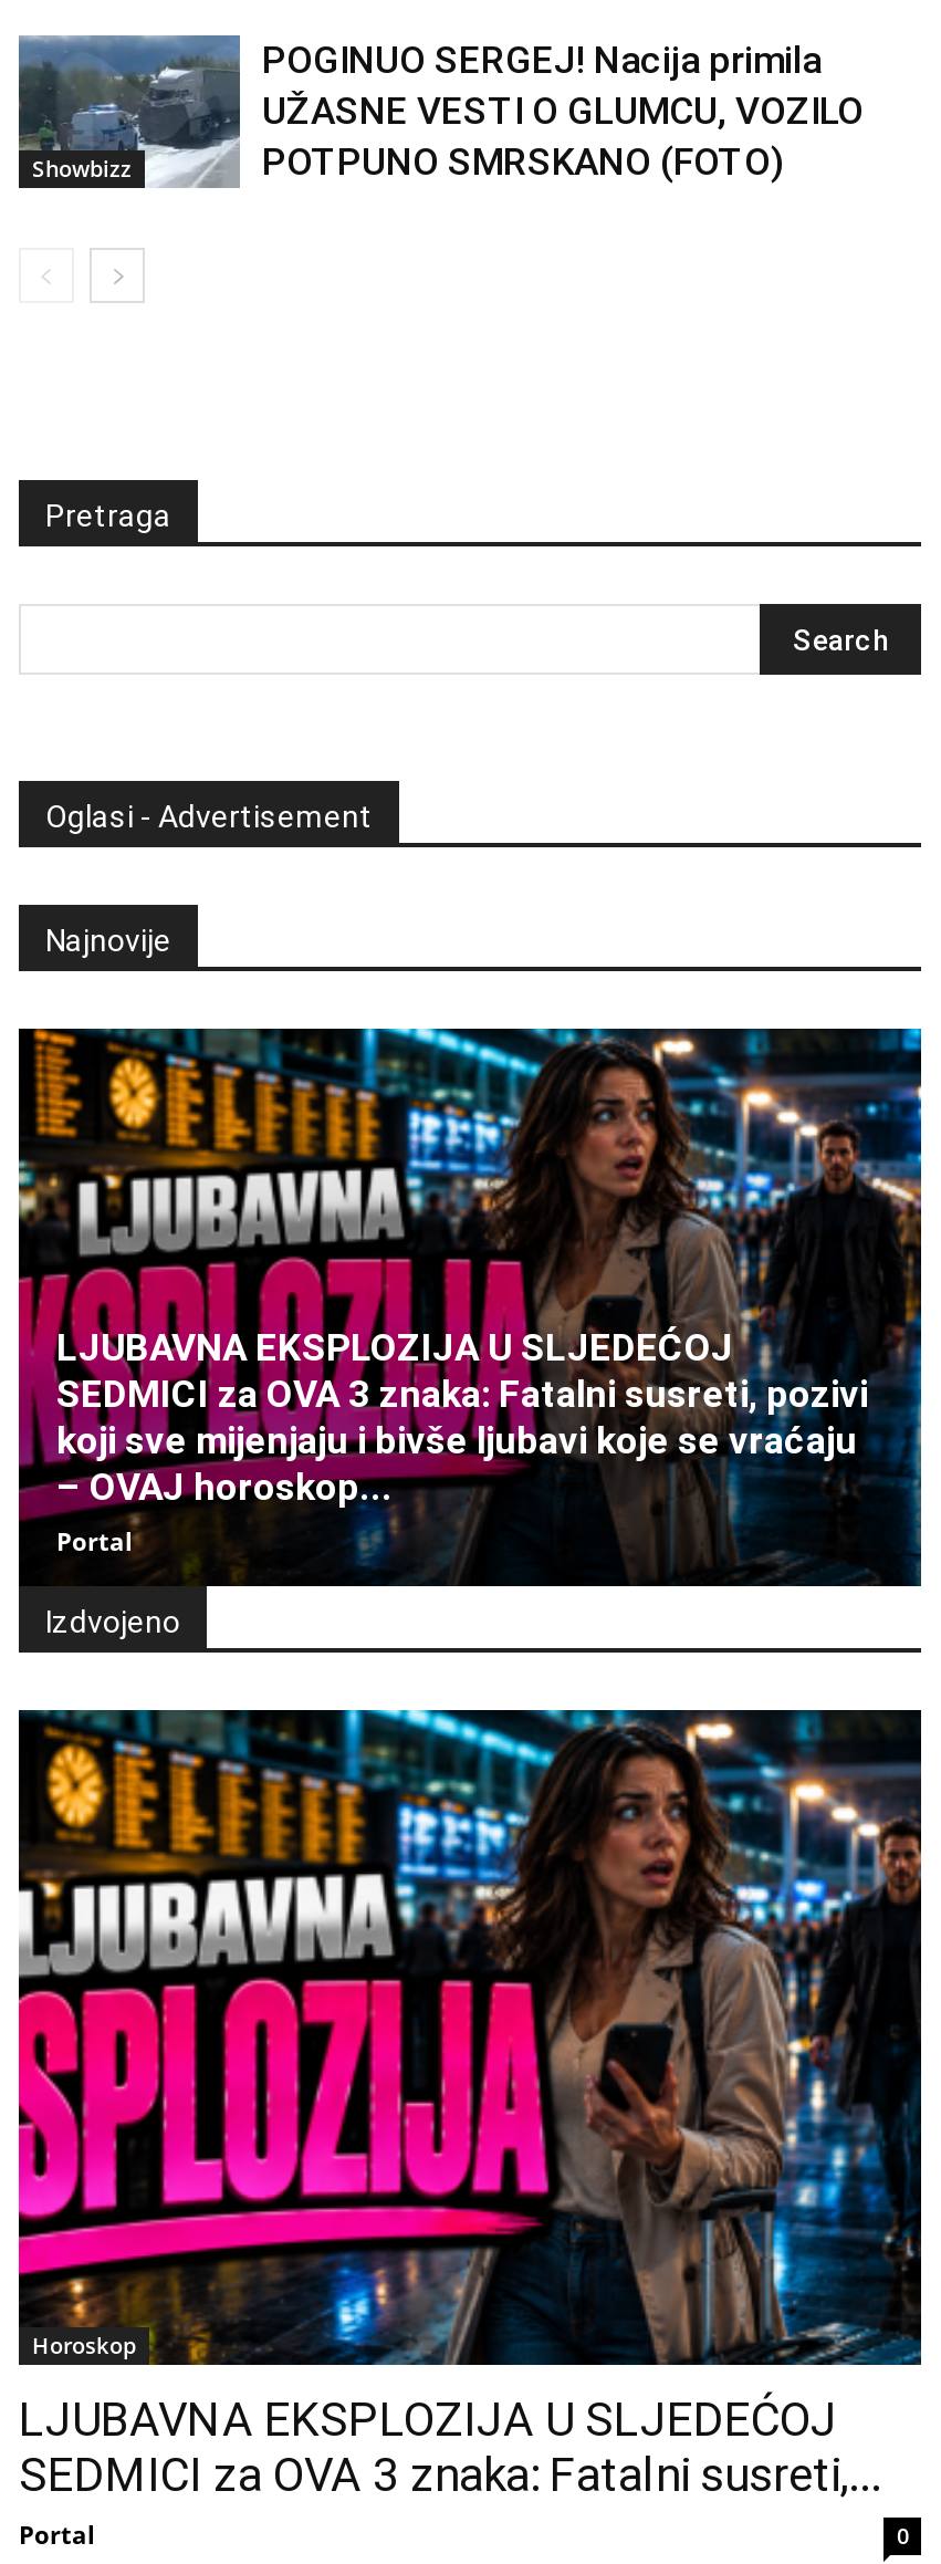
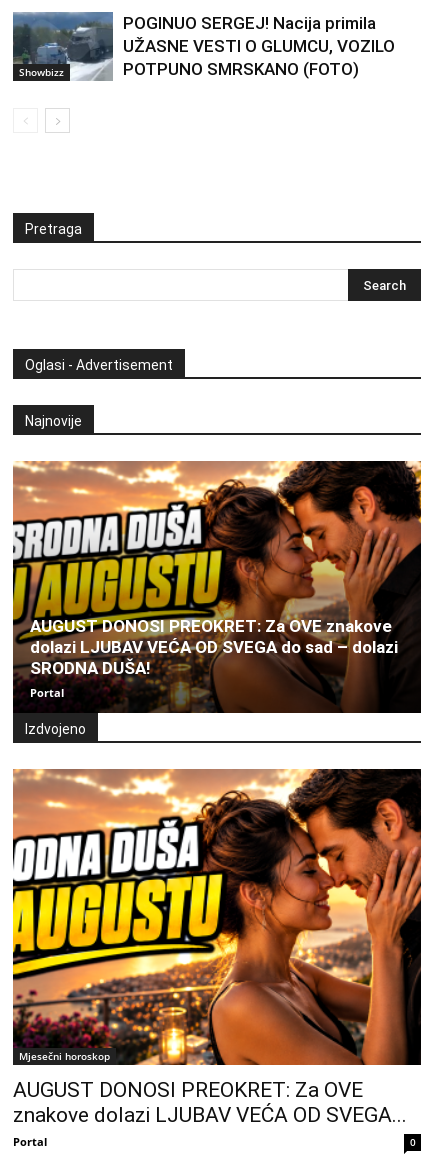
[17,1026,923,1586] [image] | LJUBAVNA EKSPLOZIJA U SLJEDEĆOJ | SEDMICI za OVA 3 znaka: Fatalni susreti, pozivi | koji sve mijenjaju i bivše ljubavi koje se vraćaju | – OVAJ horoskop... -> [12,460,422,713] [image] | AUGUST DONOSI PREOKRET: Za OVE znakove | dolazi LJUBAV VEĆA OD SVEGA do sad – dolazi | SRODNA DUŠA!
[17,1708,923,2367] [image] | Horoskop -> [12,768,422,1066] [image] | Mjesečni horoskop
[19,2393,881,2502] LJUBAVNA EKSPLOZIJA U SLJEDEĆOJ | SEDMICI za OVA 3 znaka: Fatalni susreti,... -> [13,1078,407,1127] AUGUST DONOSI PREOKRET: Za OVE | znakove dolazi LJUBAV VEĆA OD SVEGA...

